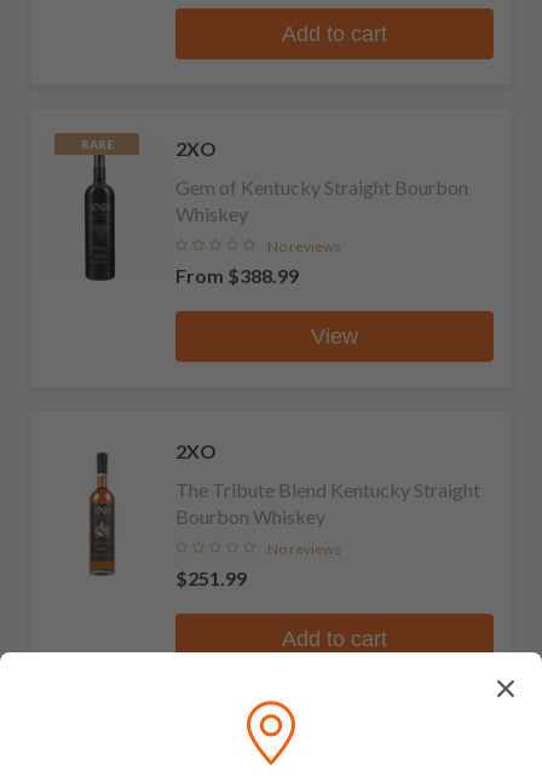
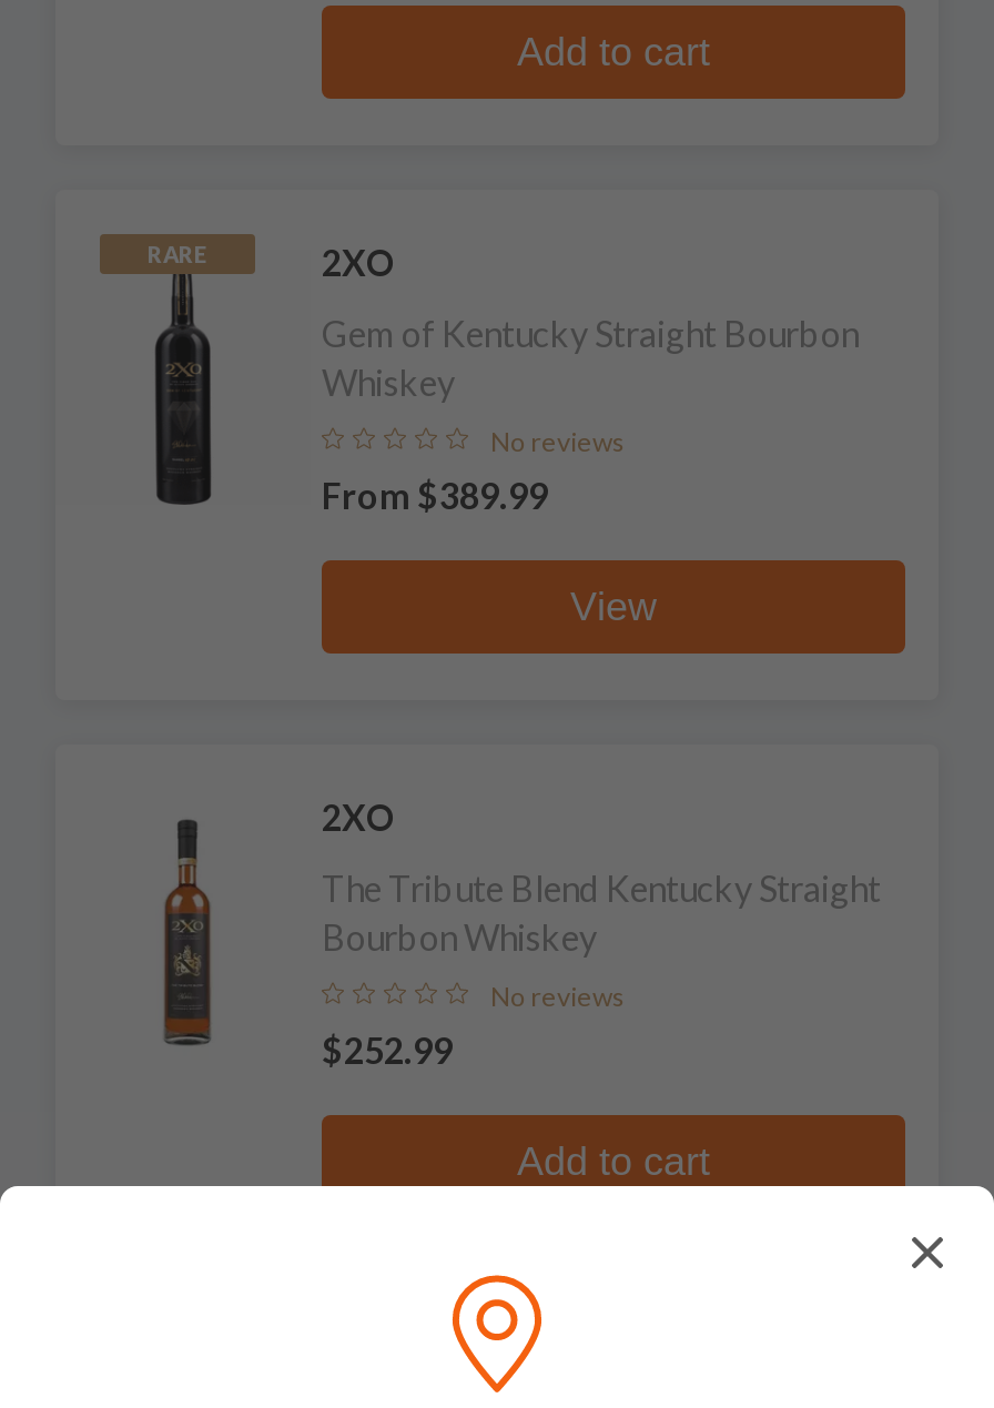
[175,264,299,287] From $388.99 -> [322,474,548,516] From $389.99
[175,566,247,589] $251.99 -> [322,1028,453,1070] $252.99

